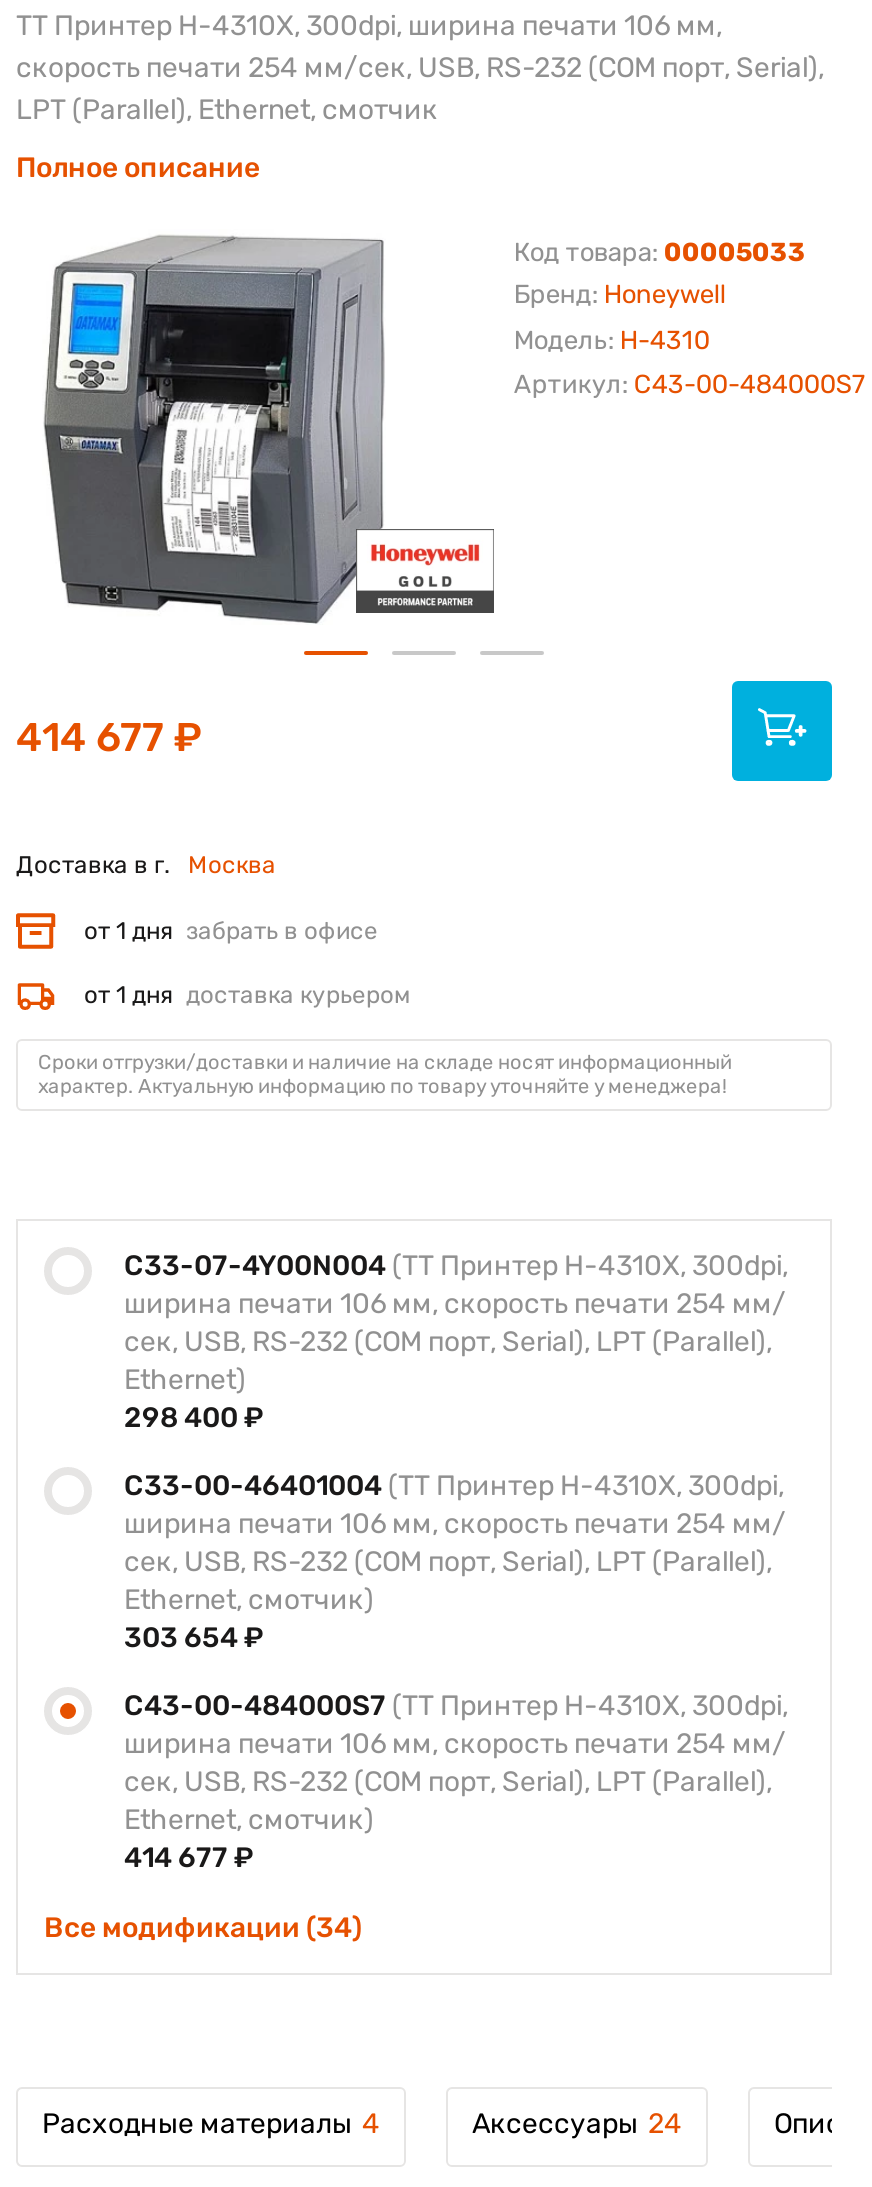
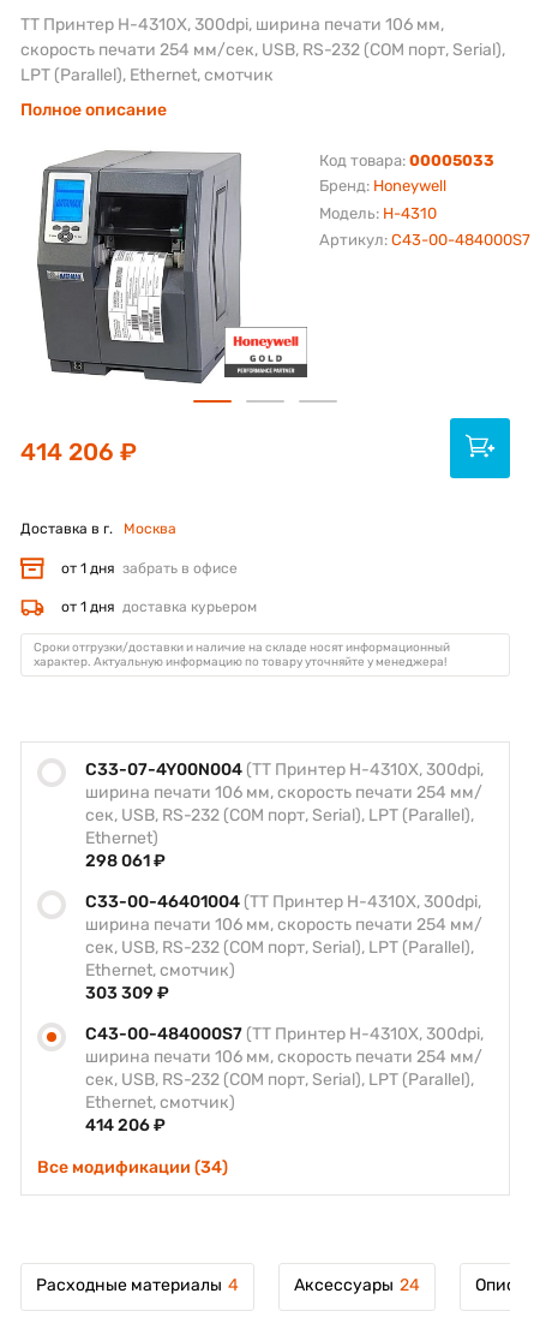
[16,713,202,761] 414 677 ₽ -> [20,437,137,466] 414 206 ₽
[124,1401,264,1435] 298 400 ₽ -> [85,851,166,871] 298 061 ₽
[124,1621,264,1655] 303 654 ₽ -> [85,983,169,1003] 303 309 ₽
[124,1841,254,1875] 414 677 ₽ -> [85,1115,166,1136] 414 206 ₽

